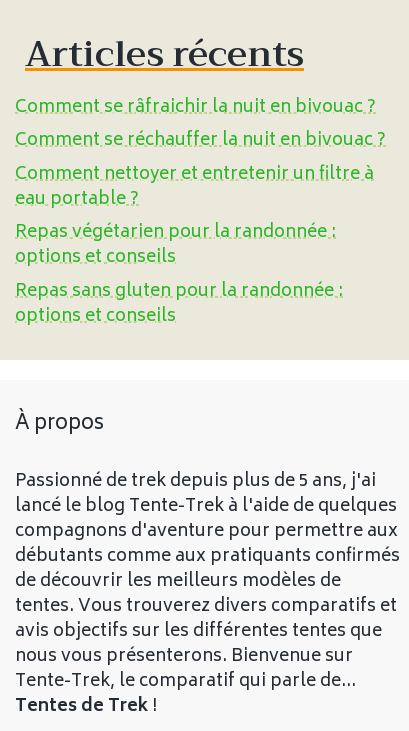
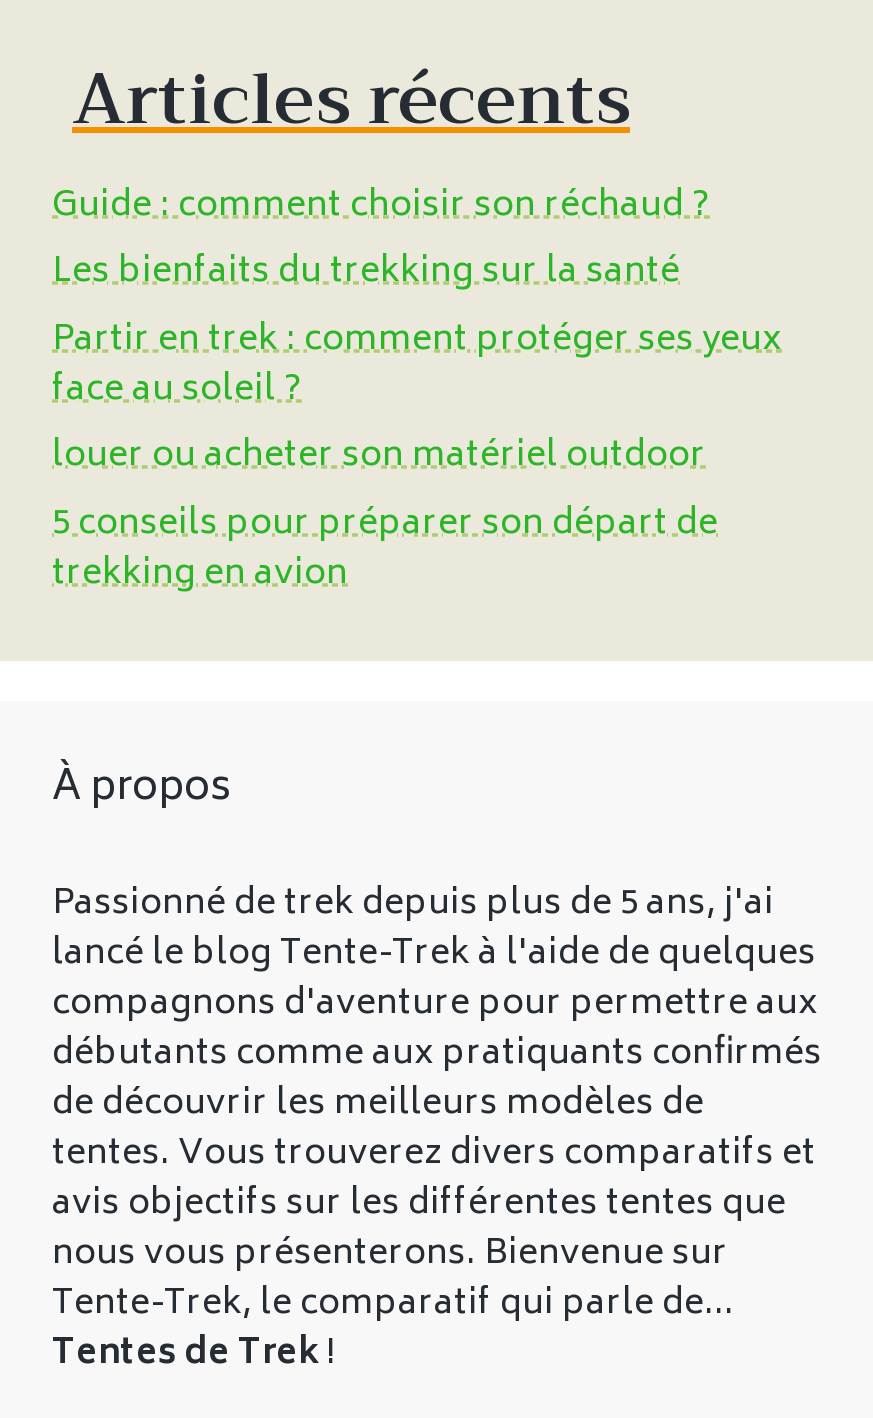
[15,93,386,332] Comment se râfraichir la nuit en bivouac ? | Comment se réchauffer la nuit en bivouac ? | Comment nettoyer et entretenir un filtre à | eau portable ? | Repas végétarien pour la randonnée : | options et conseils | Repas sans gluten pour la randonnée : | options et conseils -> [52,177,782,605] Guide : comment choisir son réchaud ? | Les bienfaits du trekking sur la santé | Partir en trek : comment protéger ses yeux | face au soleil ? | louer ou acheter son matériel outdoor | 5 conseils pour préparer son départ de | trekking en avion

